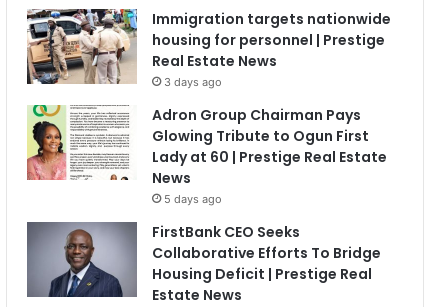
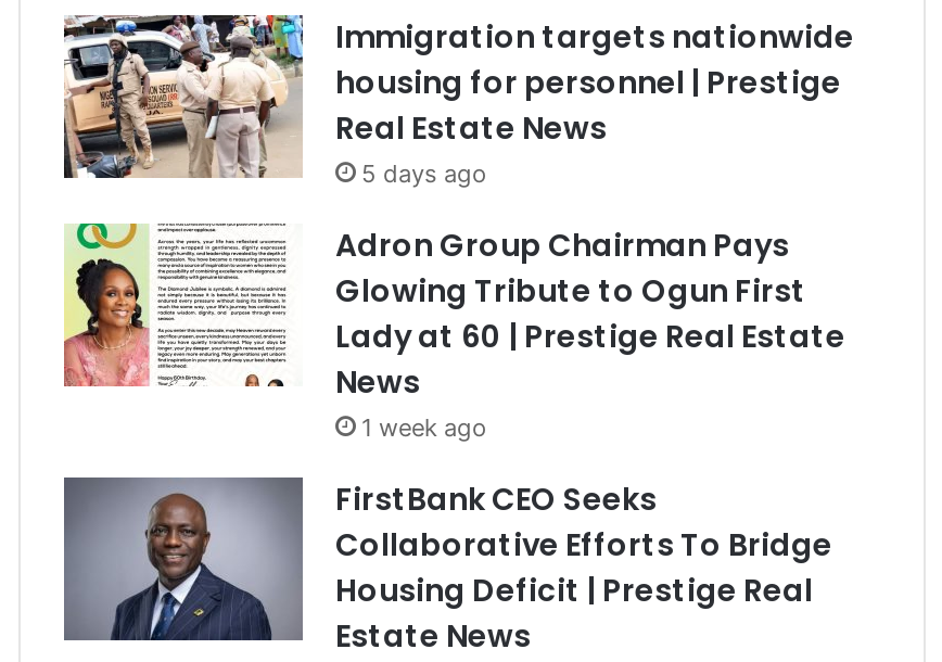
[164,75,222,89] 3 days ago -> [361,158,487,188] 5 days ago
[164,192,222,206] 5 days ago -> [361,412,487,442] 1 week ago

